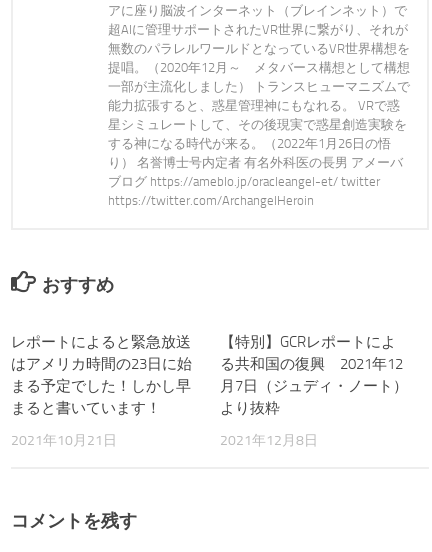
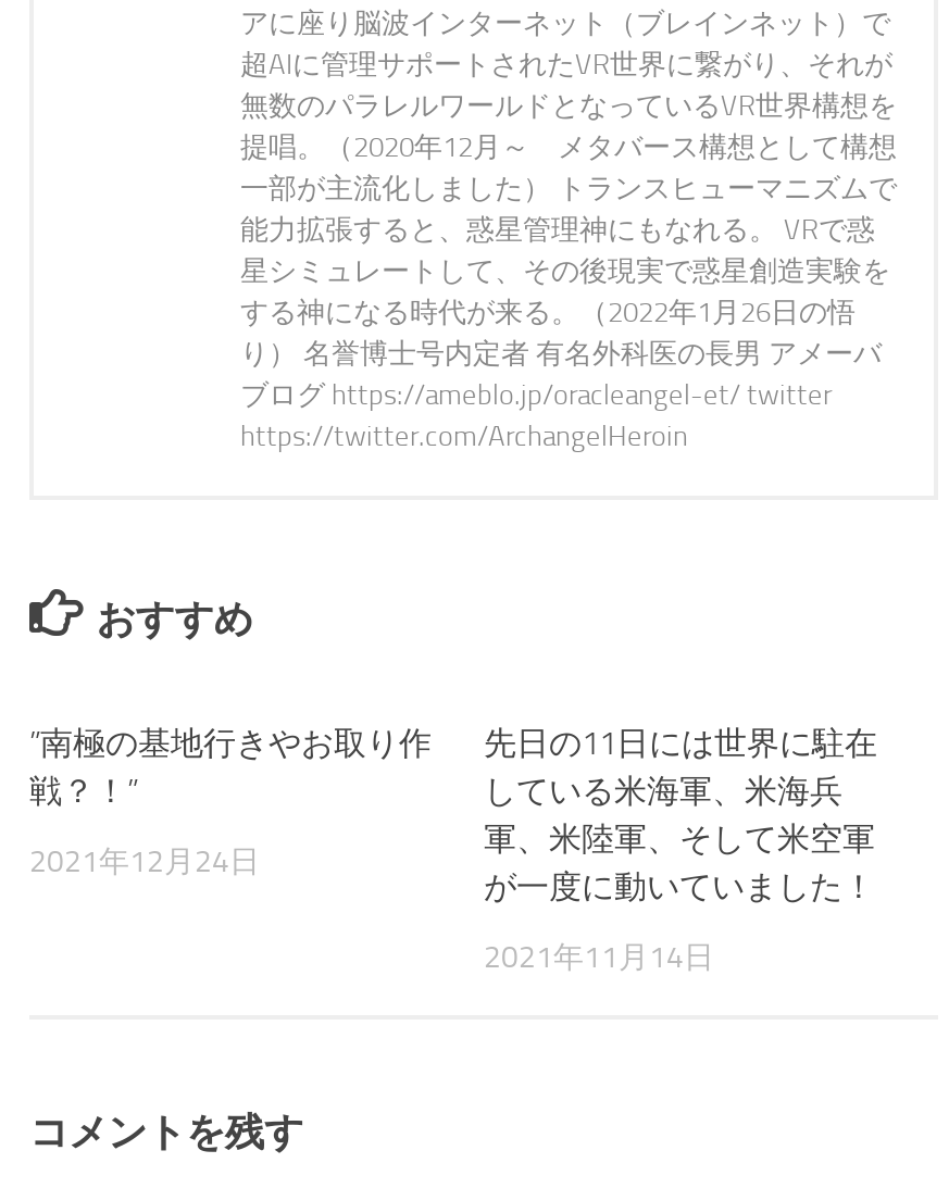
[11,333,192,417] レポートによると緊急放送 | はアメリカ時間の23日に始 | まる予定でした！しかし早 | まると書いています！ -> [29,724,432,811] ”南極の基地行きやお取り作 | 戦？！”
[220,333,408,417] 【特別】GCRレポートによ | る共和国の復興 2021年12 | 月7日（ジュディ・ノート） | より抜粋 -> [484,724,877,906] 先日の11日には世界に駐在 | している米海軍、米海兵 | 軍、米陸軍、そして米空軍 | が一度に動いていました！
[11,432,117,449] 2021年10月21日 -> [29,843,260,880] 2021年12月24日
[220,432,318,449] 2021年12月8日 -> [484,939,714,976] 2021年11月14日

